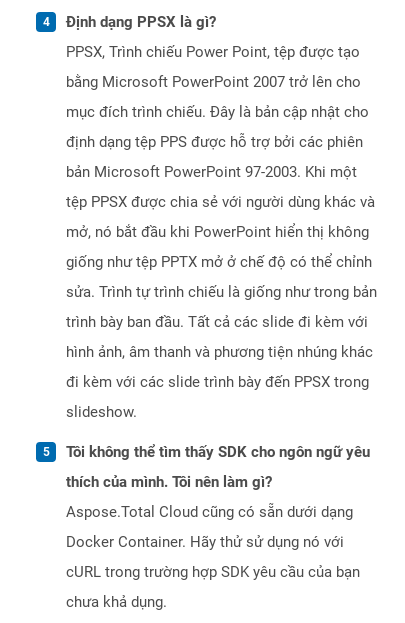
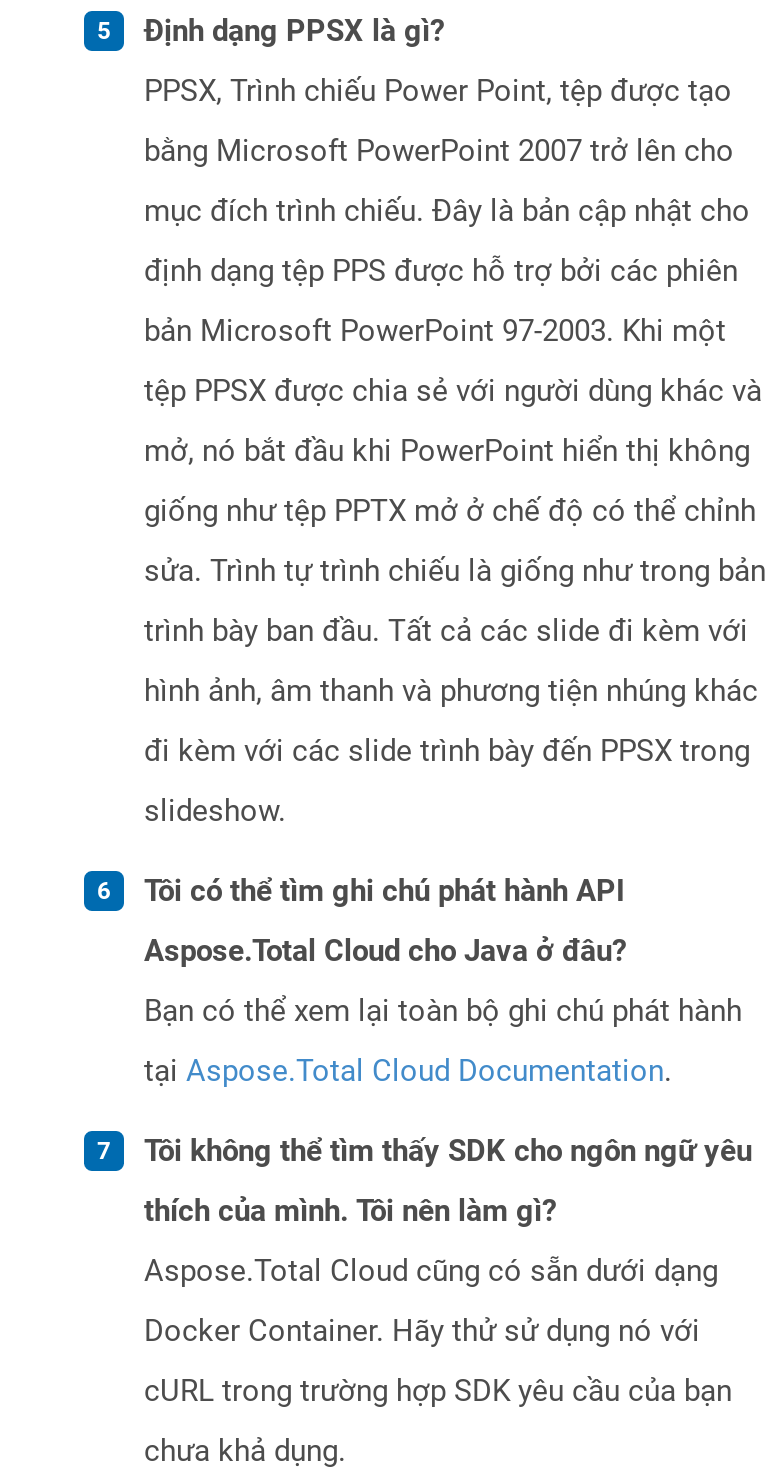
none -> [144,873,742,1089] Tôi có thể tìm ghi chú phát hành API | Aspose.Total Cloud cho Java ở đâu? | Bạn có thể xem lại toàn bộ ghi chú phát hành | tại Aspose.Total Cloud Documentation.

